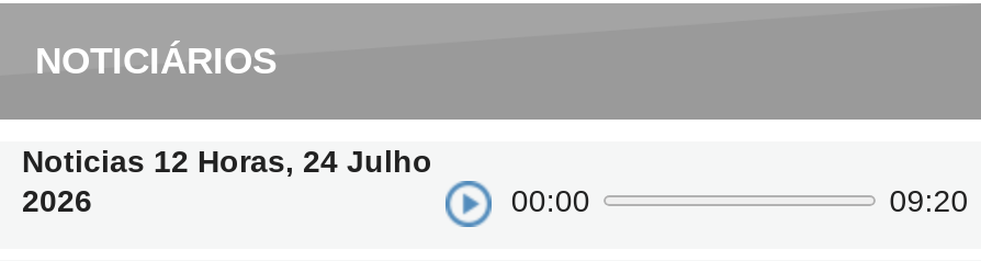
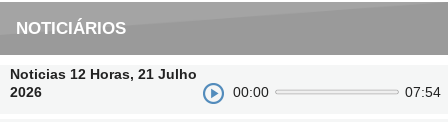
[22,144,432,179] Noticias 12 Horas, 24 Julho -> [10,66,197,82] Noticias 12 Horas, 21 Julho
[889,184,968,219] 09:20 -> [405,84,441,100] 07:54

